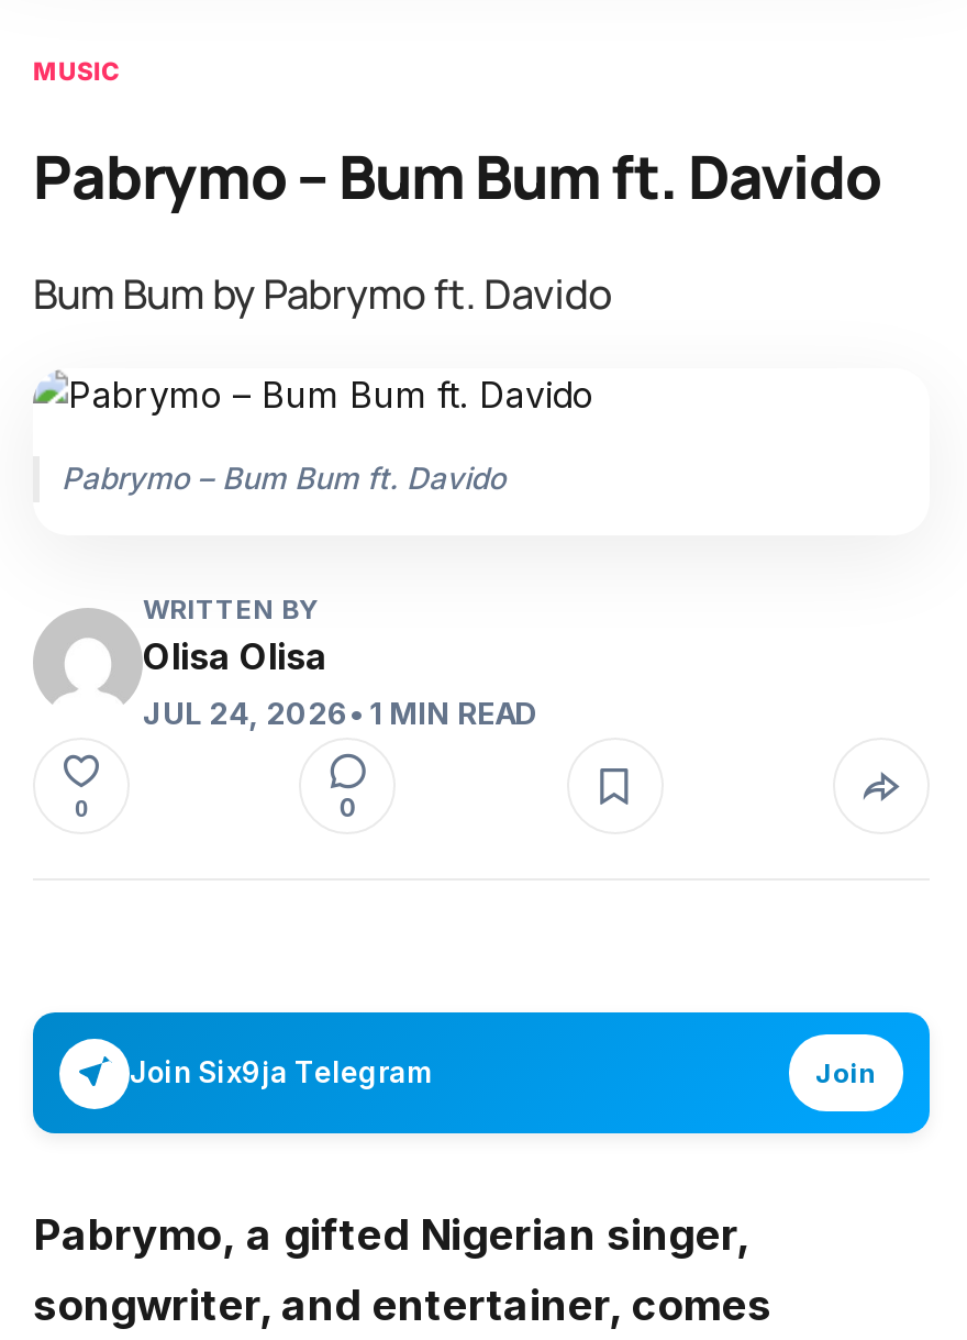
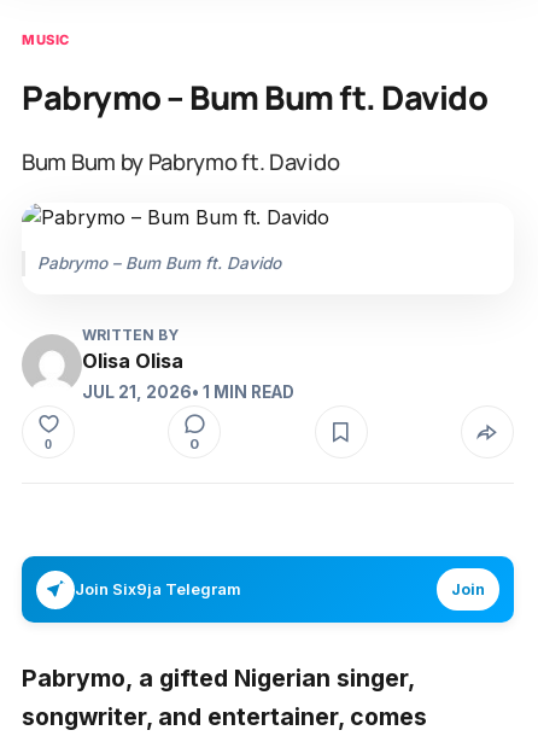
[143,696,536,731] JUL 24, 2026 • 1 MIN READ -> [82,382,294,402] JUL 21, 2026 • 1 MIN READ

